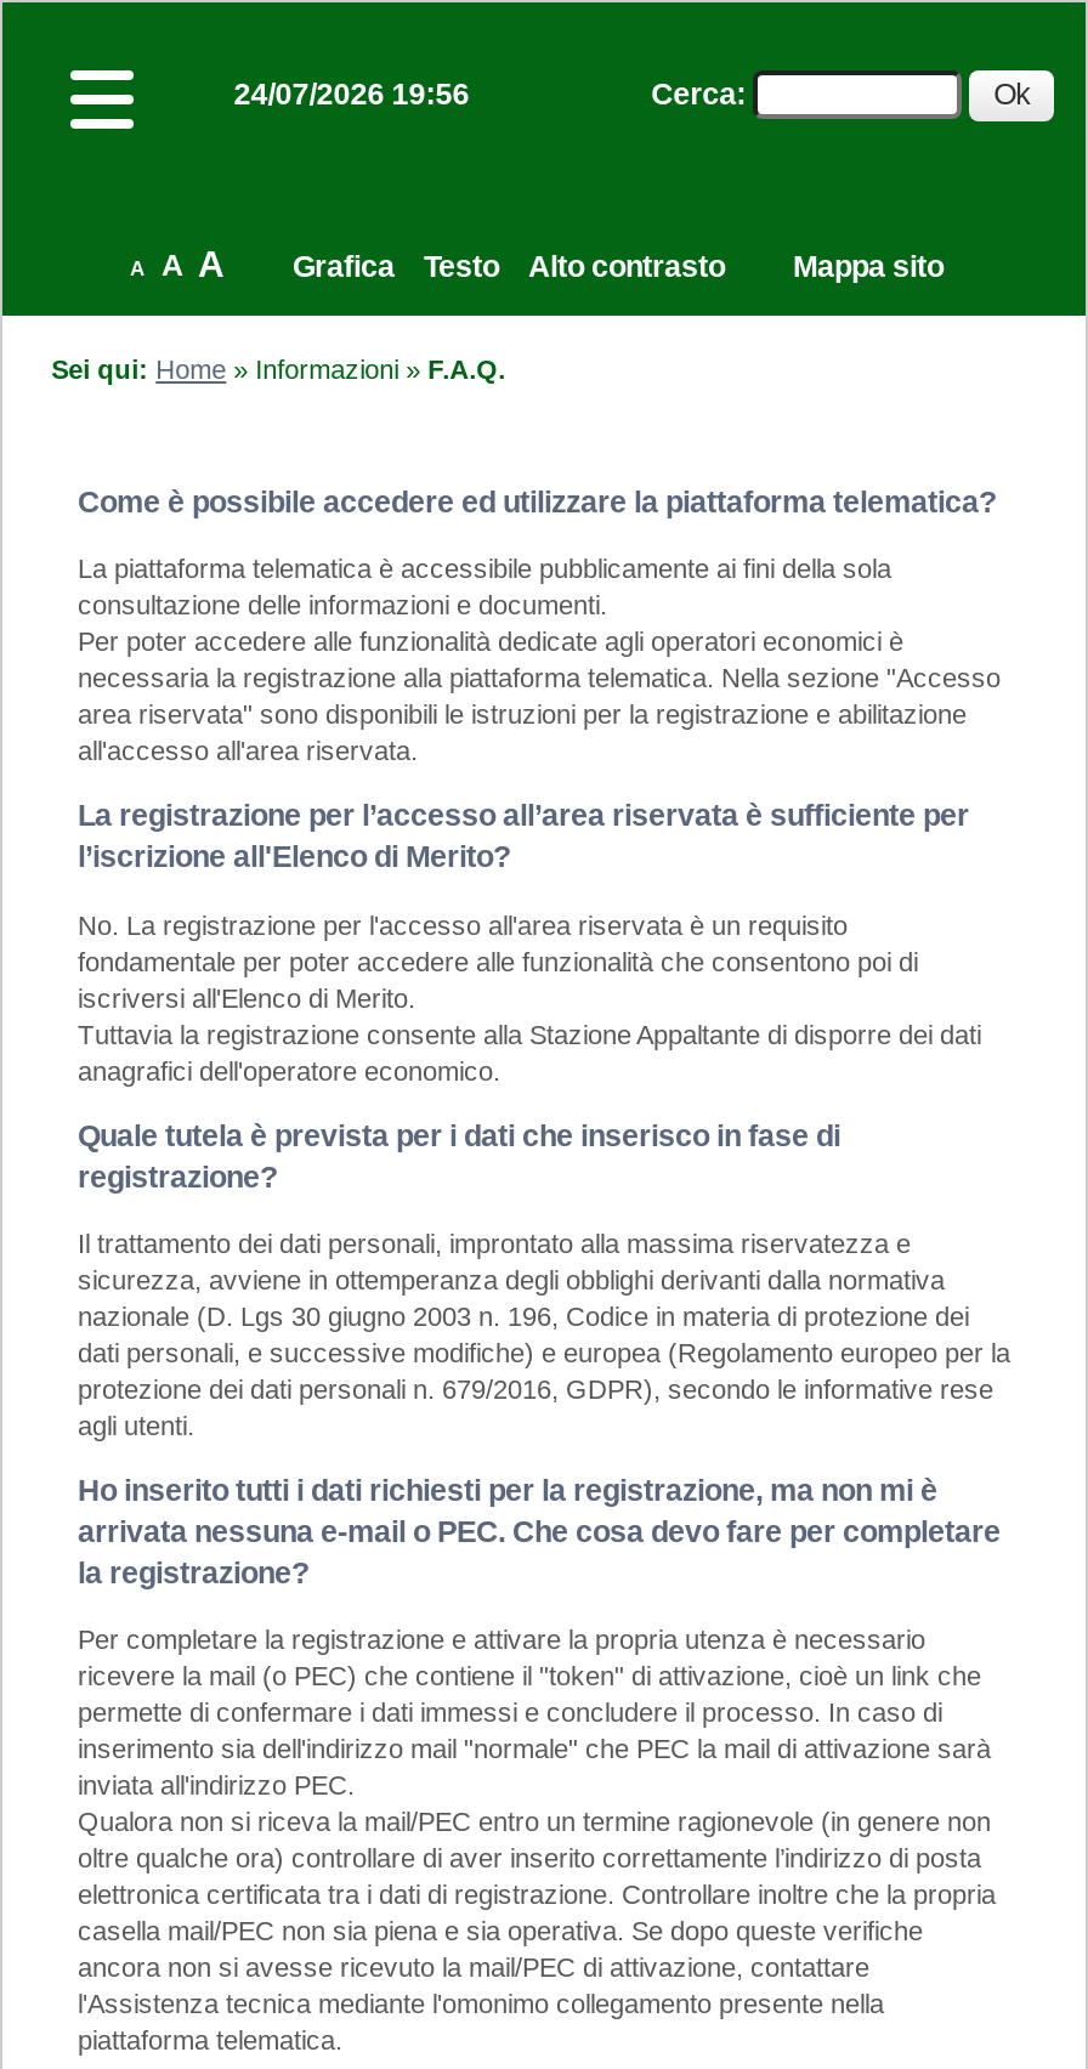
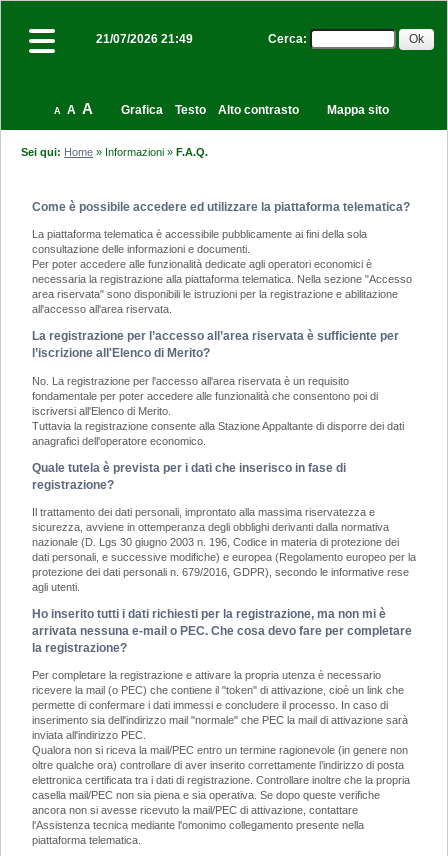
[234,78,469,112] 24/07/2026 19:56 -> [96,32,193,46] 21/07/2026 21:49

